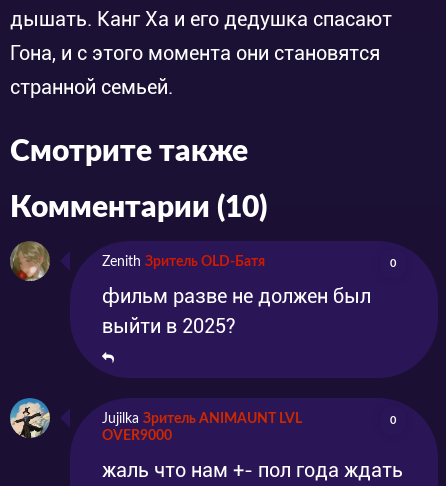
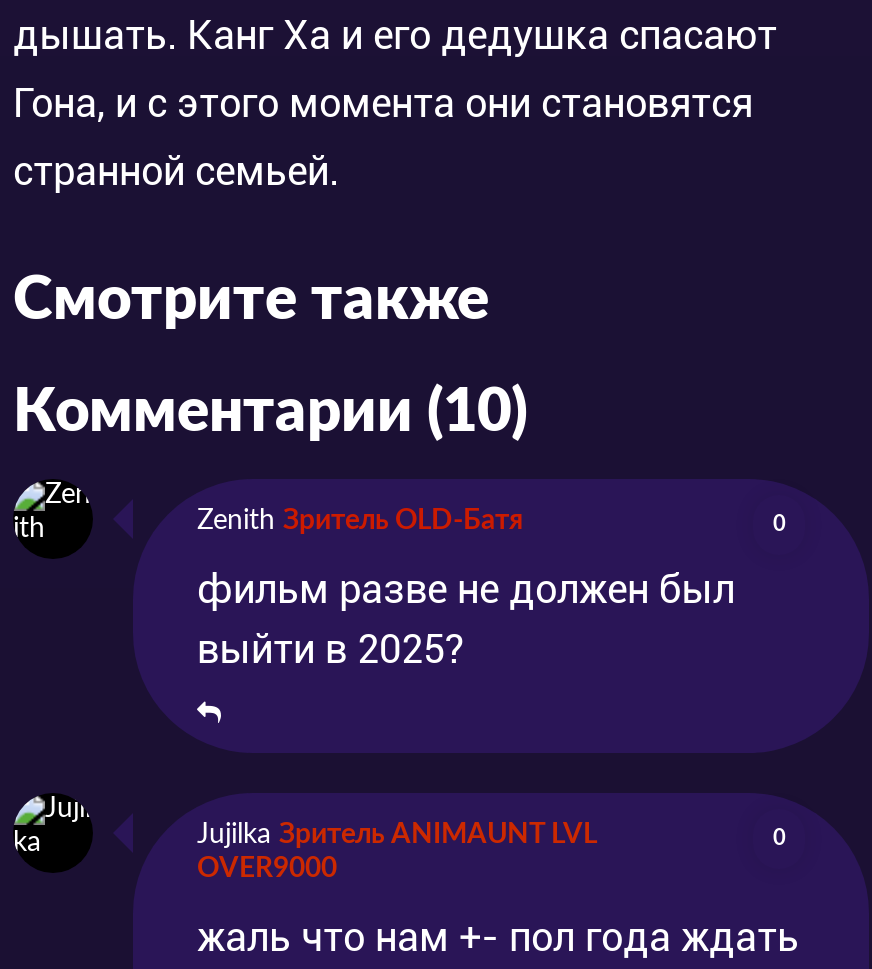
[11,241,50,282] [image] -> [13,481,93,559] [image]
[9,397,51,439] [image] -> [13,793,93,873] [image]

